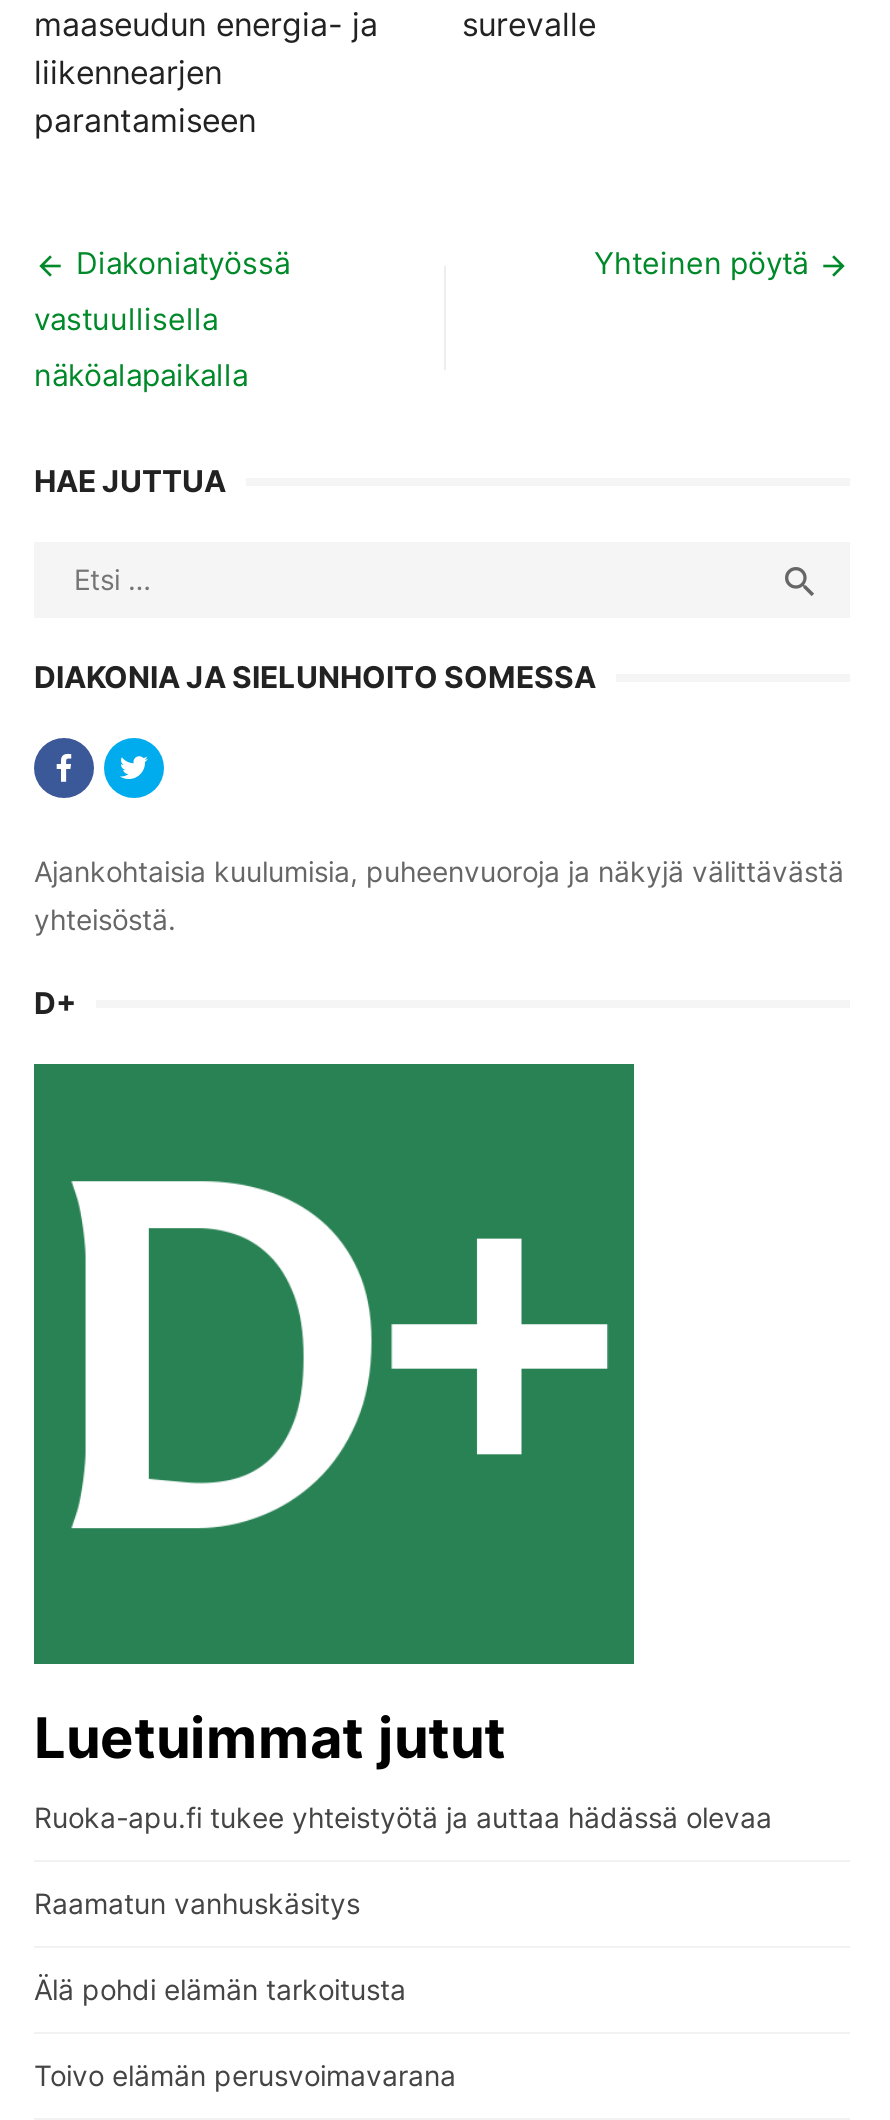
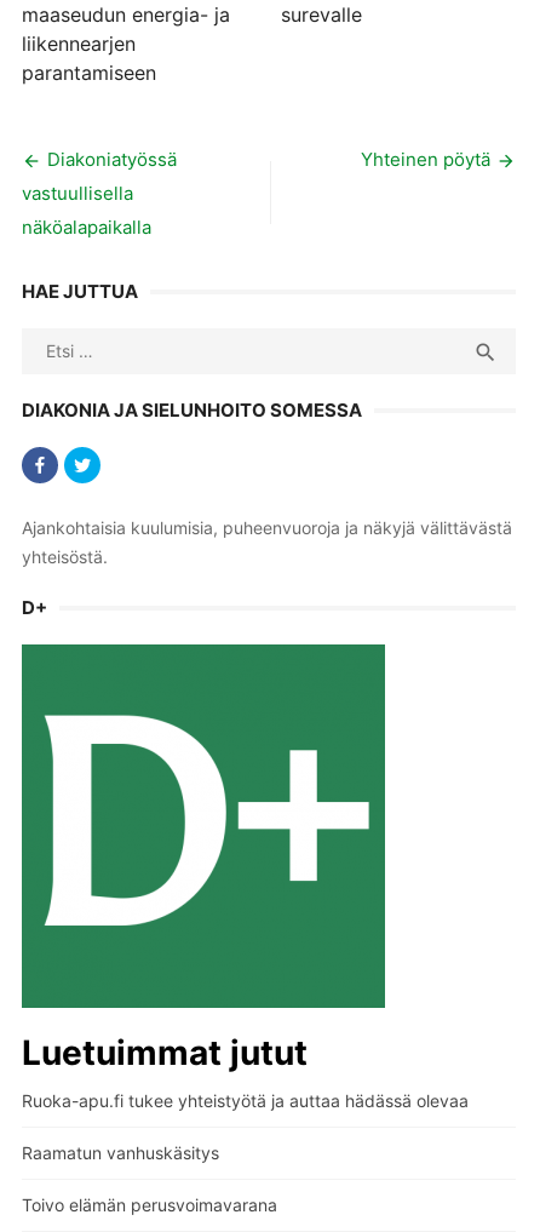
[34,1973,406,2007] Älä pohdi elämän tarkoitusta -> none

